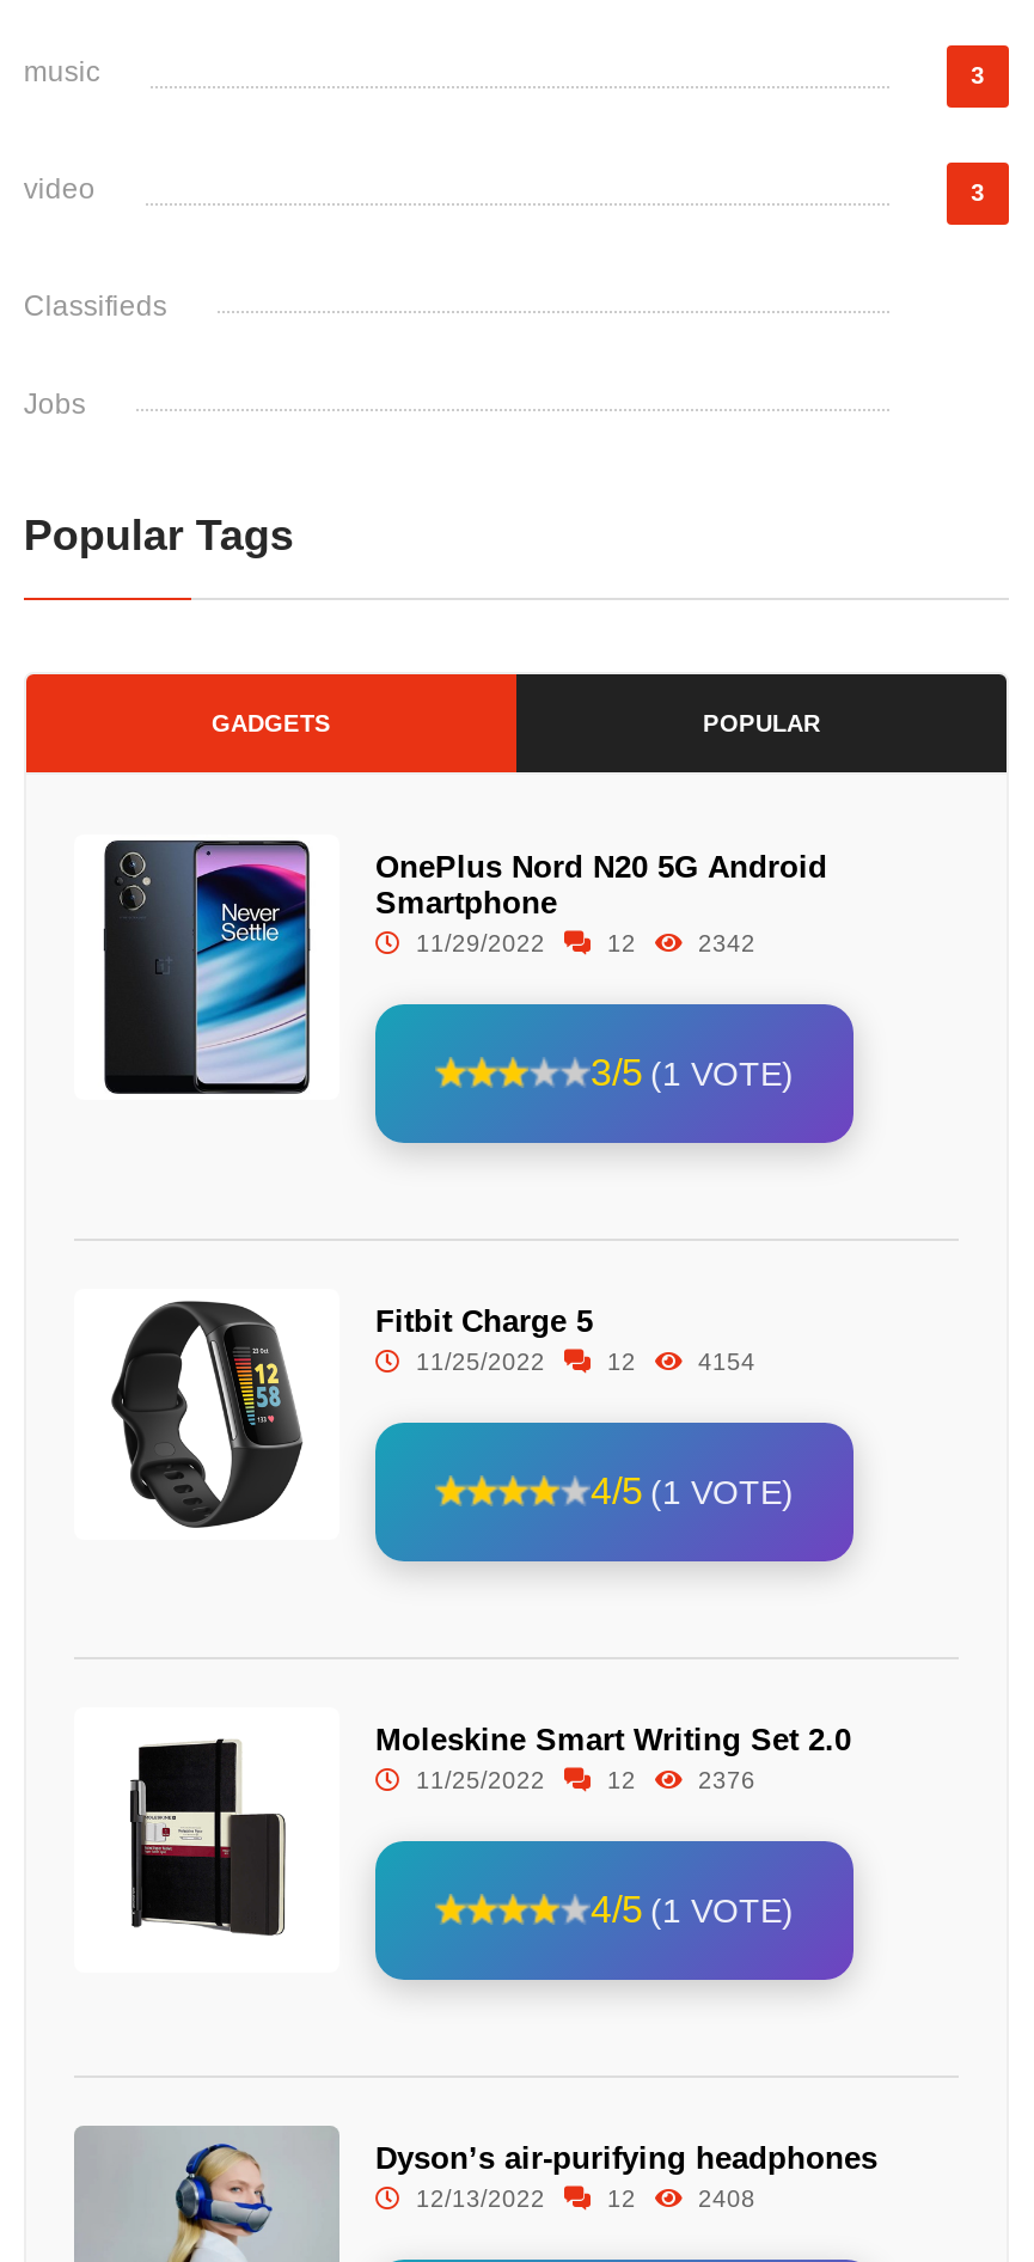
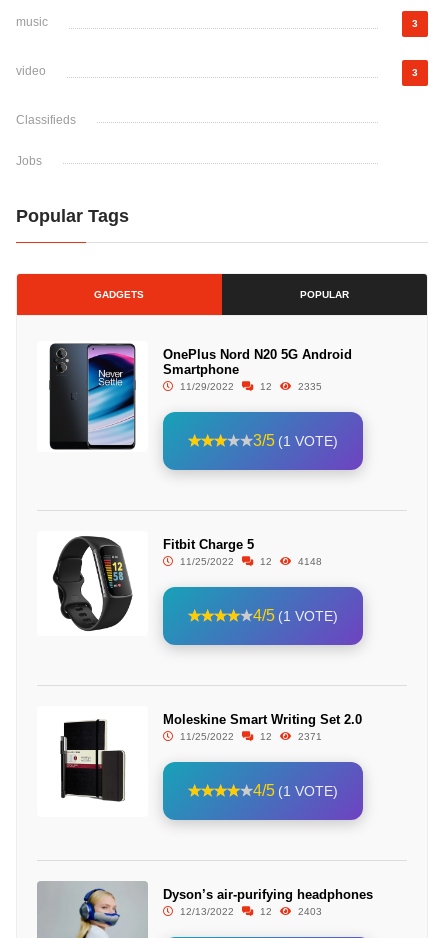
[691,930,755,956] 2342 -> [295,381,322,392] 2335
[691,1349,755,1375] 4154 -> [295,556,322,567] 4148
[691,1767,755,1793] 2376 -> [295,731,322,742] 2371
[691,2185,755,2212] 2408 -> [295,906,322,917] 2403

